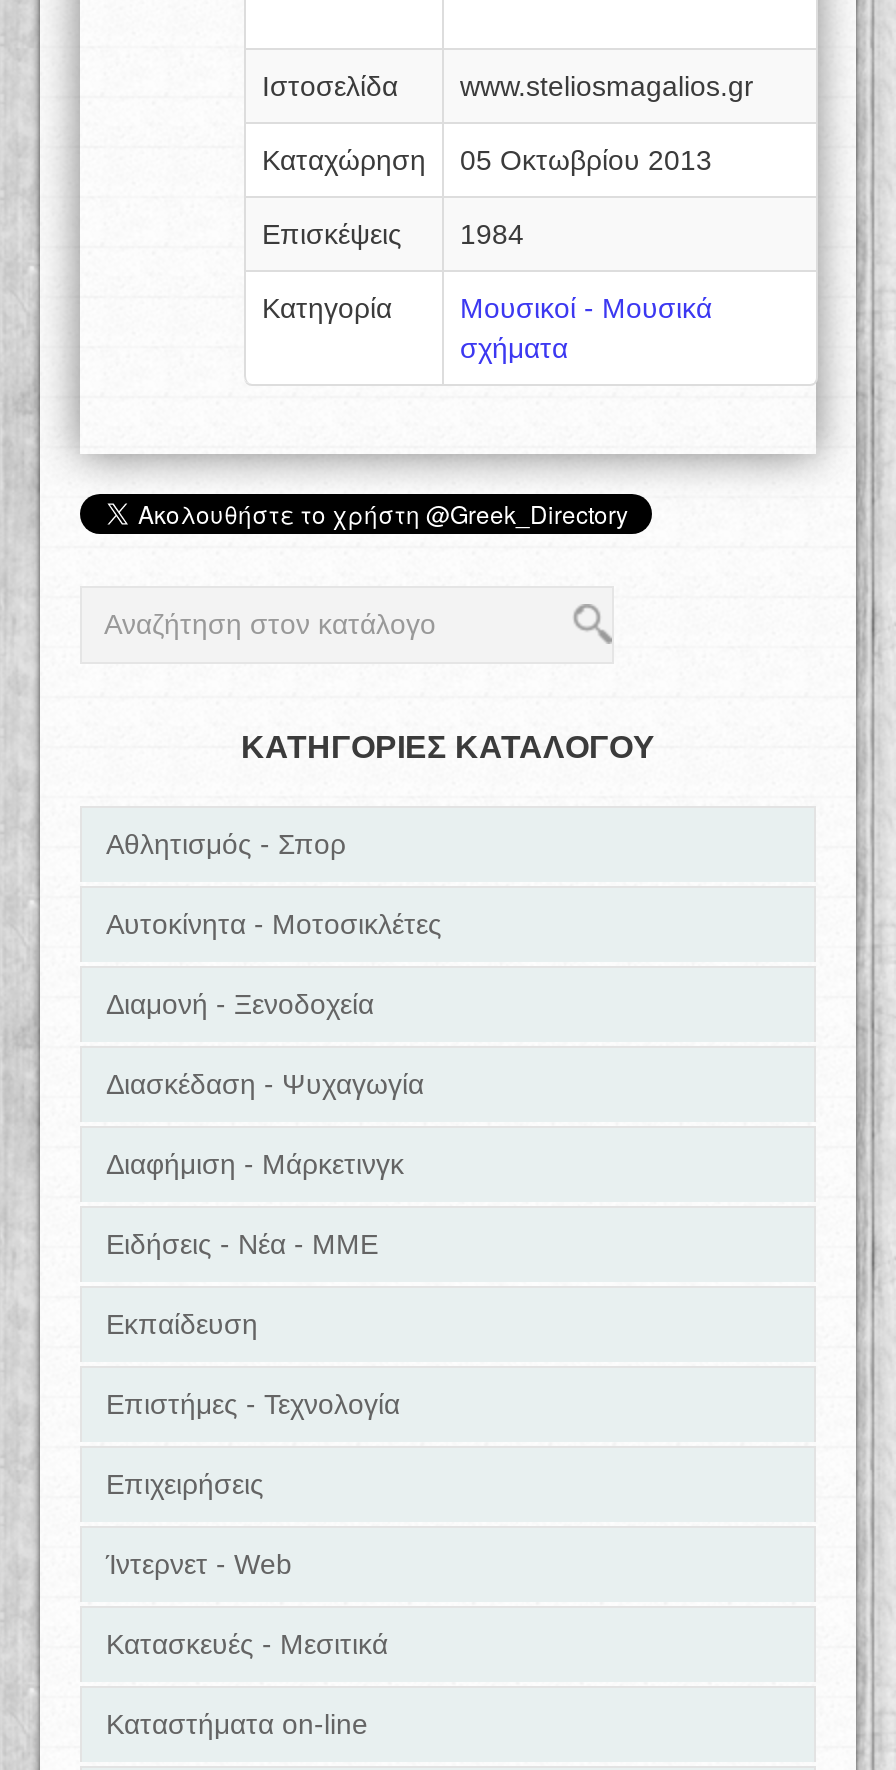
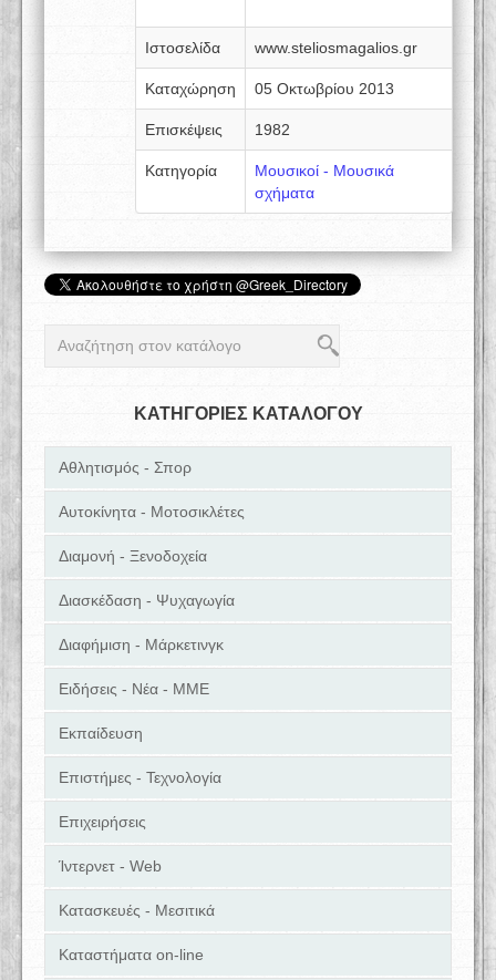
[262,218,524,250] Επισκέψεις 1984 -> [145,121,290,138] Επισκέψεις 1982

